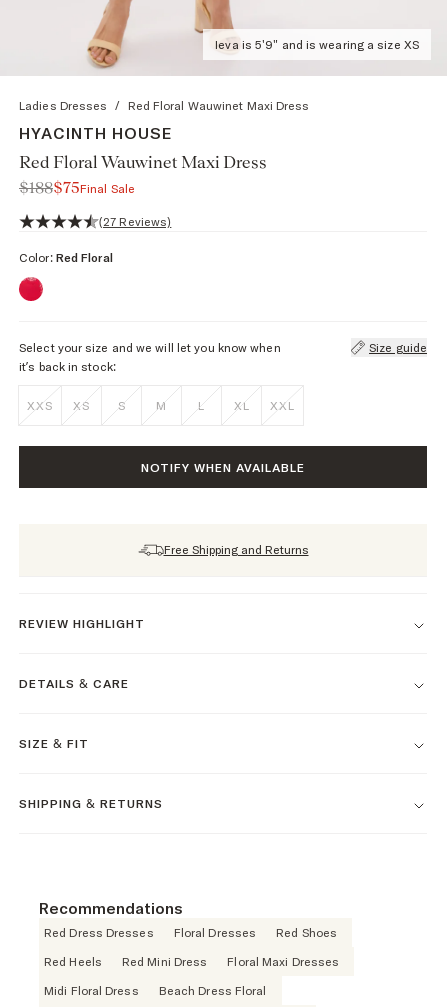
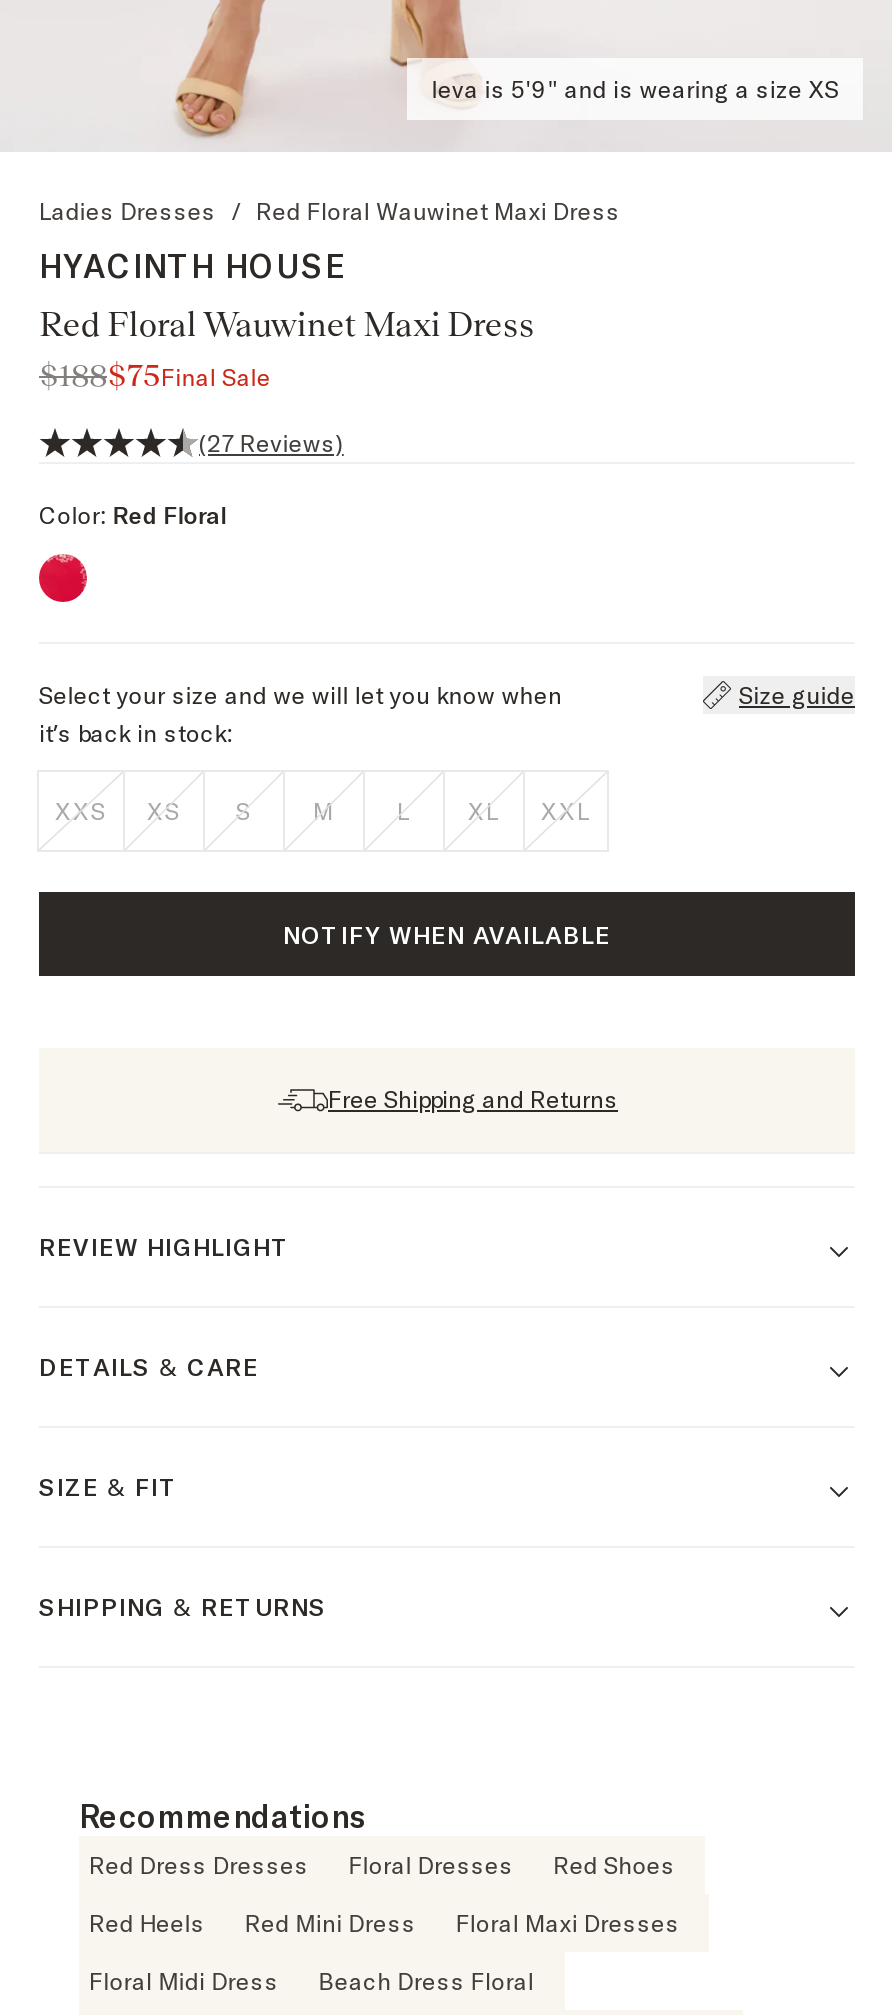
[44,983,139,998] Midi Floral Dress -> [89,1967,278,1997] Floral Midi Dress

